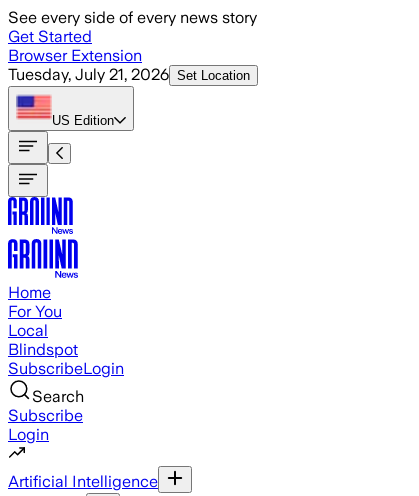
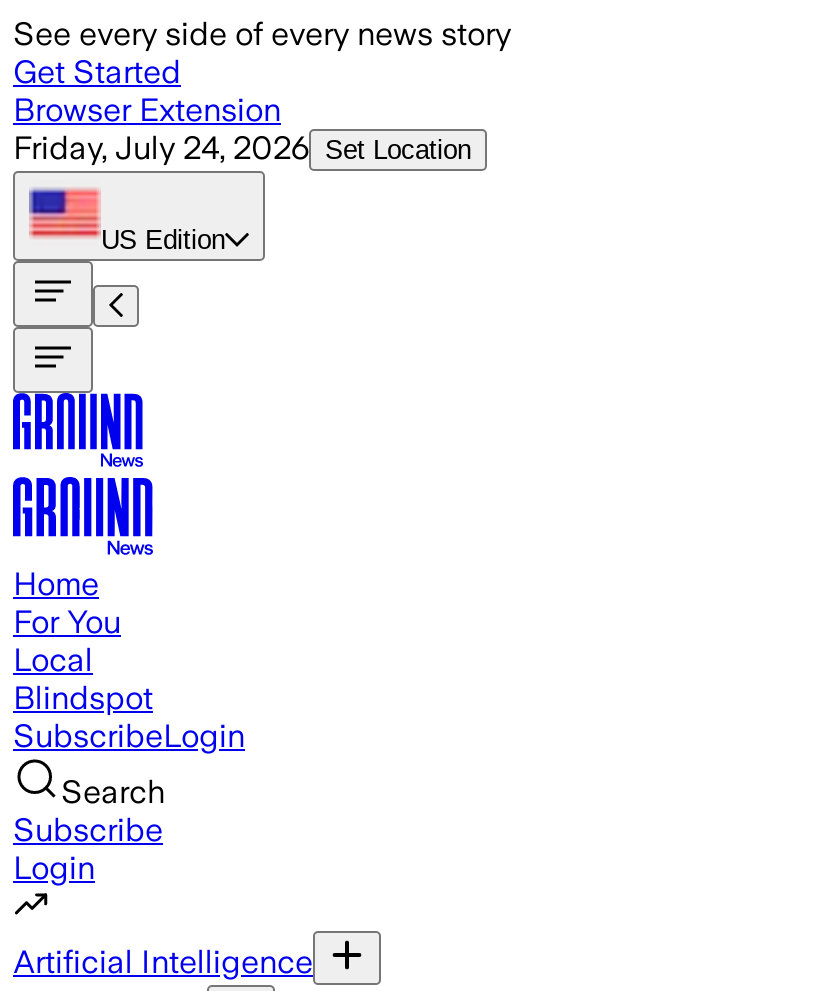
[8,65,250,84] Tuesday, July 21, 2026 Set Location -> [13,129,471,167] Friday, July 24, 2026 Set Location

